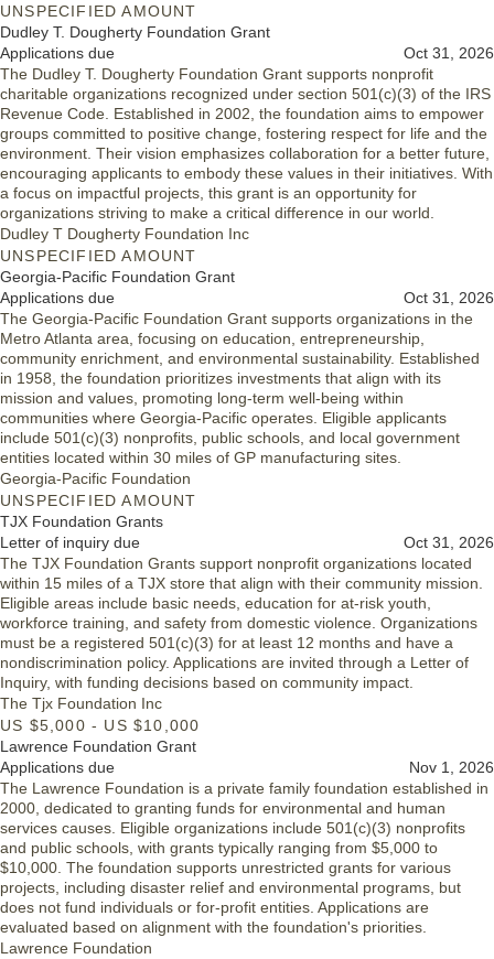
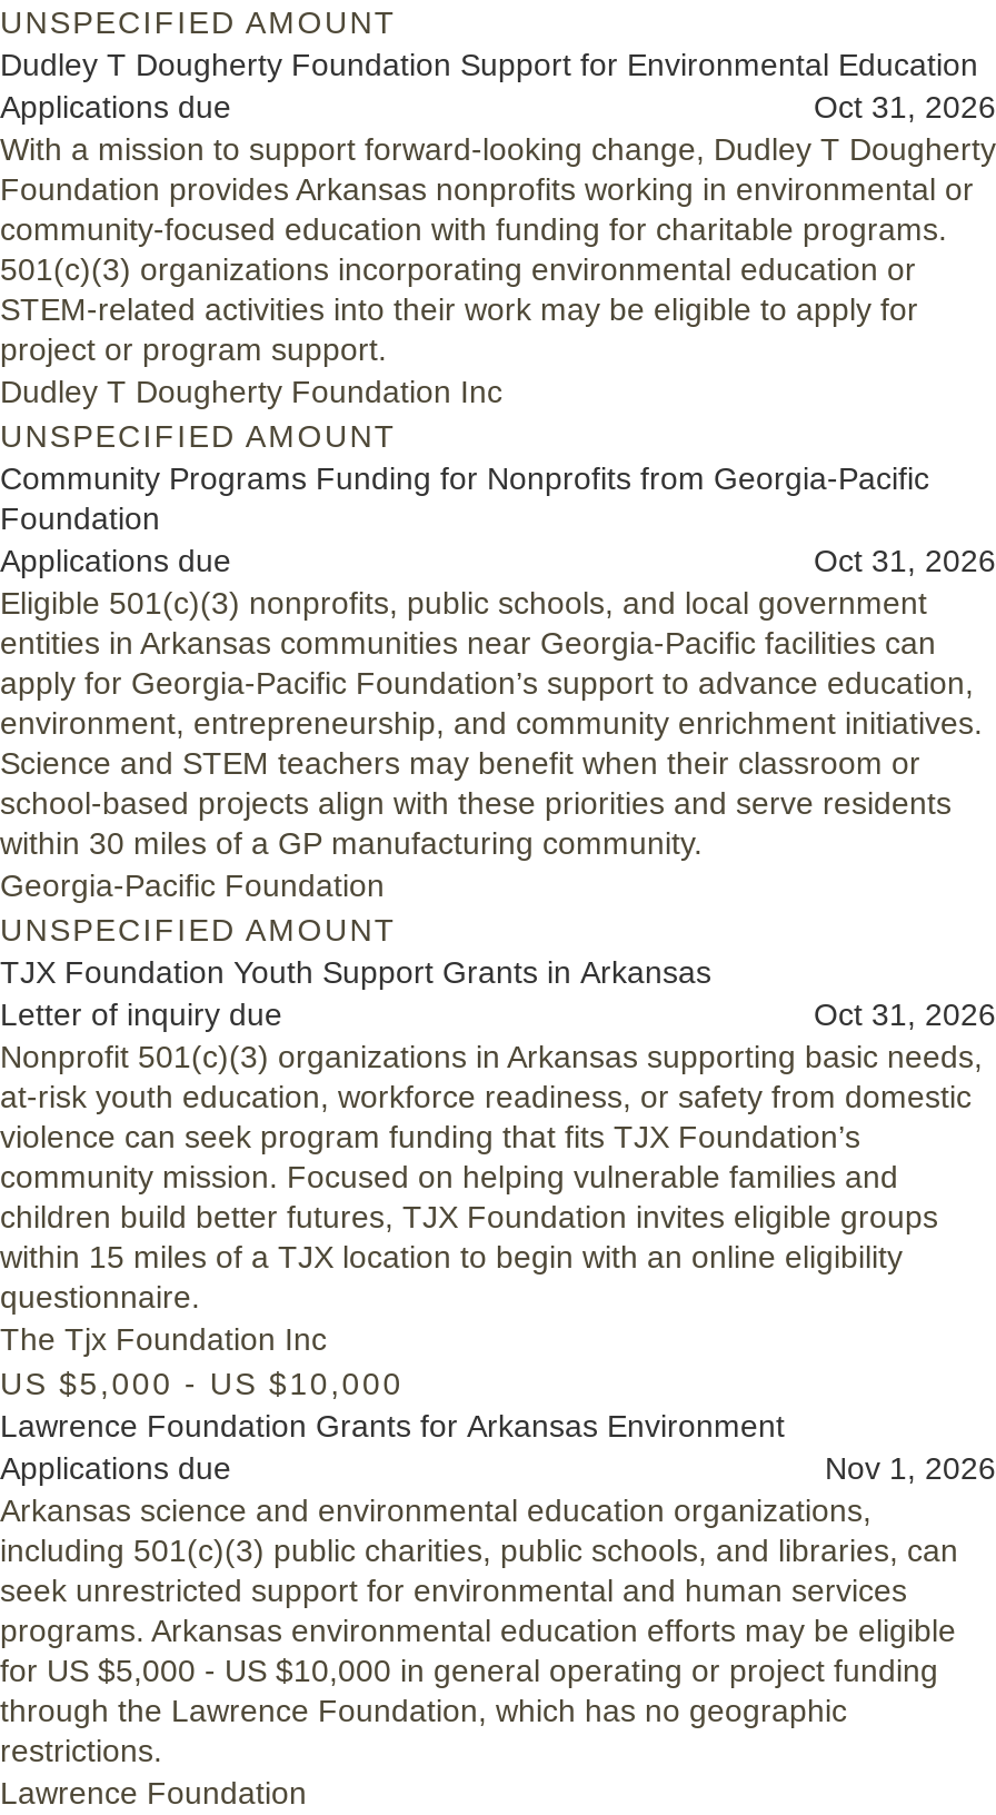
[0,23,270,41] Dudley T. Dougherty Foundation Grant -> [0,47,978,82] Dudley T Dougherty Foundation Support for Environmental Education
[0,65,493,222] The Dudley T. Dougherty Foundation Grant supports nonprofit | charitable organizations recognized under section 501(c)(3) of the IRS | Revenue Code. Established in 2002, the foundation aims to empower | groups committed to positive change, fostering respect for life and the | environment. Their vision emphasizes collaboration for a better future, | encouraging applicants to embody these values in their initiatives. With | a focus on impactful projects, this grant is an opportunity for | organizations striving to make a critical difference in our world. -> [0,131,996,367] With a mission to support forward-looking change, Dudley T Dougherty | Foundation provides Arkansas nonprofits working in environmental or | community-focused education with funding for charitable programs. | 501(c)(3) organizations incorporating environmental education or | STEM-related activities into their work may be eligible to apply for | project or program support.
[0,268,235,285] Georgia-Pacific Foundation Grant -> [0,460,929,536] Community Programs Funding for Nonprofits from Georgia-Pacific | Foundation
[0,310,480,466] The Georgia-Pacific Foundation Grant supports organizations in the | Metro Atlanta area, focusing on education, entrepreneurship, | community enrichment, and environmental sustainability. Established | in 1958, the foundation prioritizes investments that align with its | mission and values, promoting long-term well-being within | communities where Georgia-Pacific operates. Eligible applicants | include 501(c)(3) nonprofits, public schools, and local government | entities located within 30 miles of GP manufacturing sites. -> [0,585,983,861] Eligible 501(c)(3) nonprofits, public schools, and local government | entities in Arkansas communities near Georgia-Pacific facilities can | apply for Georgia-Pacific Foundation’s support to advance education, | environment, entrepreneurship, and community enrichment initiatives. | Science and STEM teachers may benefit when their classroom or | school-based projects align with these priorities and serve residents | within 30 miles of a GP manufacturing community.
[0,513,163,530] TJX Foundation Grants -> [0,954,711,990] TJX Foundation Youth Support Grants in Arkansas
[0,554,483,691] The TJX Foundation Grants support nonprofit organizations located | within 15 miles of a TJX store that align with their community mission. | Eligible areas include basic needs, education for at-risk youth, | workforce training, and safety from domestic violence. Organizations | must be a registered 501(c)(3) for at least 12 months and have a | nondiscrimination policy. Applications are invited through a Letter of | Inquiry, with funding decisions based on community impact. -> [0,1039,983,1315] Nonprofit 501(c)(3) organizations in Arkansas supporting basic needs, | at-risk youth education, workforce readiness, or safety from domestic | violence can seek program funding that fits TJX Foundation’s | community mission. Focused on helping vulnerable families and | children build better futures, TJX Foundation invites eligible groups | within 15 miles of a TJX location to begin with an online eligibility | questionnaire.
[0,737,196,755] Lawrence Foundation Grant -> [0,1408,785,1444] Lawrence Foundation Grants for Arkansas Environment
[0,779,488,936] The Lawrence Foundation is a private family foundation established in | 2000, dedicated to granting funds for environmental and human | services causes. Eligible organizations include 501(c)(3) nonprofits | and public schools, with grants typically ranging from $5,000 to | $10,000. The foundation supports unrestricted grants for various | projects, including disaster relief and environmental programs, but | does not fund individuals or for-profit entities. Applications are | evaluated based on alignment with the foundation's priorities. -> [0,1492,958,1768] Arkansas science and environmental education organizations, | including 501(c)(3) public charities, public schools, and libraries, can | seek unrestricted support for environmental and human services | programs. Arkansas environmental education efforts may be eligible | for US $5,000 - US $10,000 in general operating or project funding | through the Lawrence Foundation, which has no geographic | restrictions.

